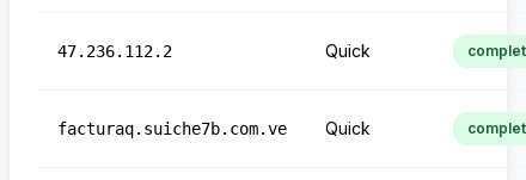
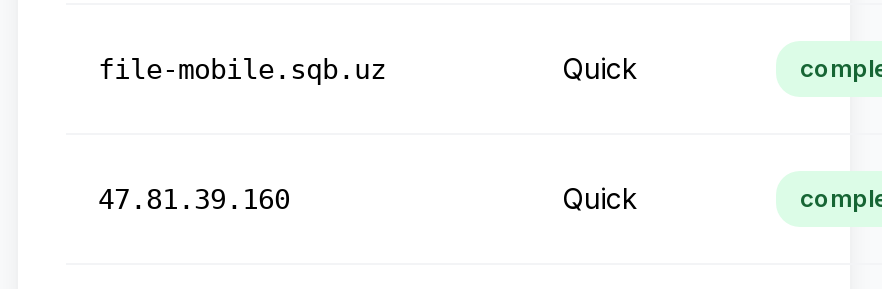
[57,42,172,61] 47.236.112.2 -> [98,53,386,85] file-mobile.sqb.uz
[57,119,287,138] facturaq.suiche7b.com.ve -> [98,183,290,215] 47.81.39.160

